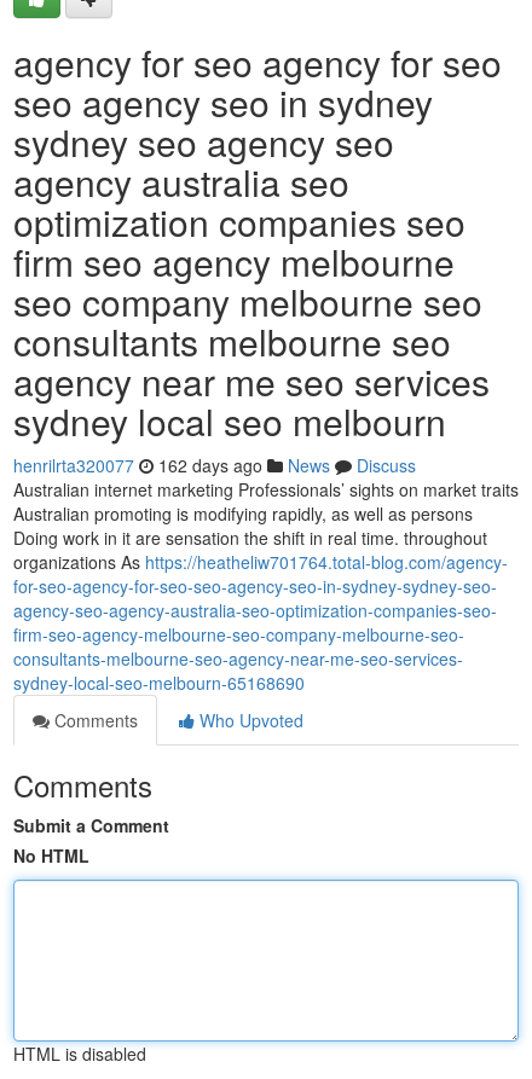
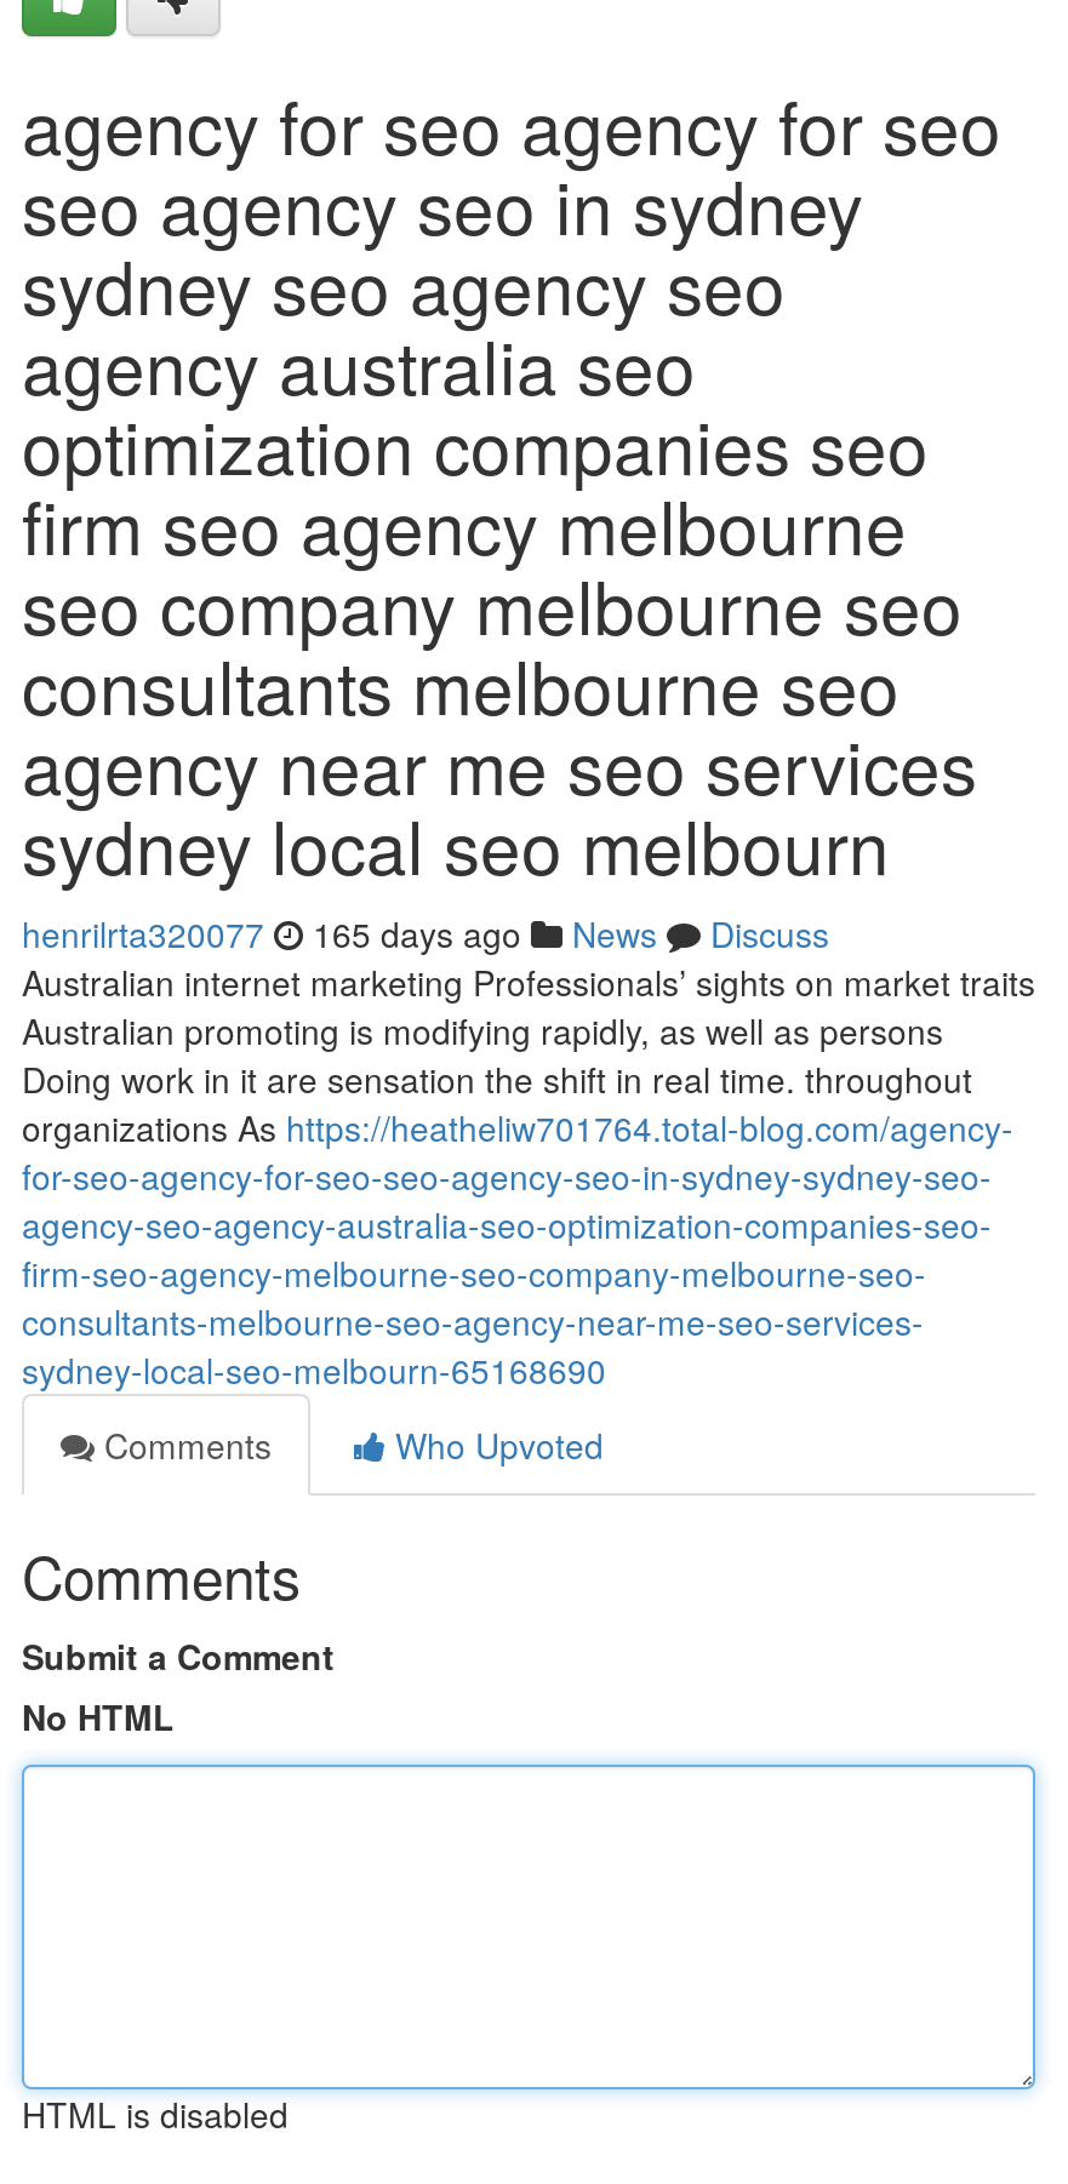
[13,453,416,477] henrilrta320077 162 days ago News Discuss -> [22,909,829,957] henrilrta320077 165 days ago News Discuss

